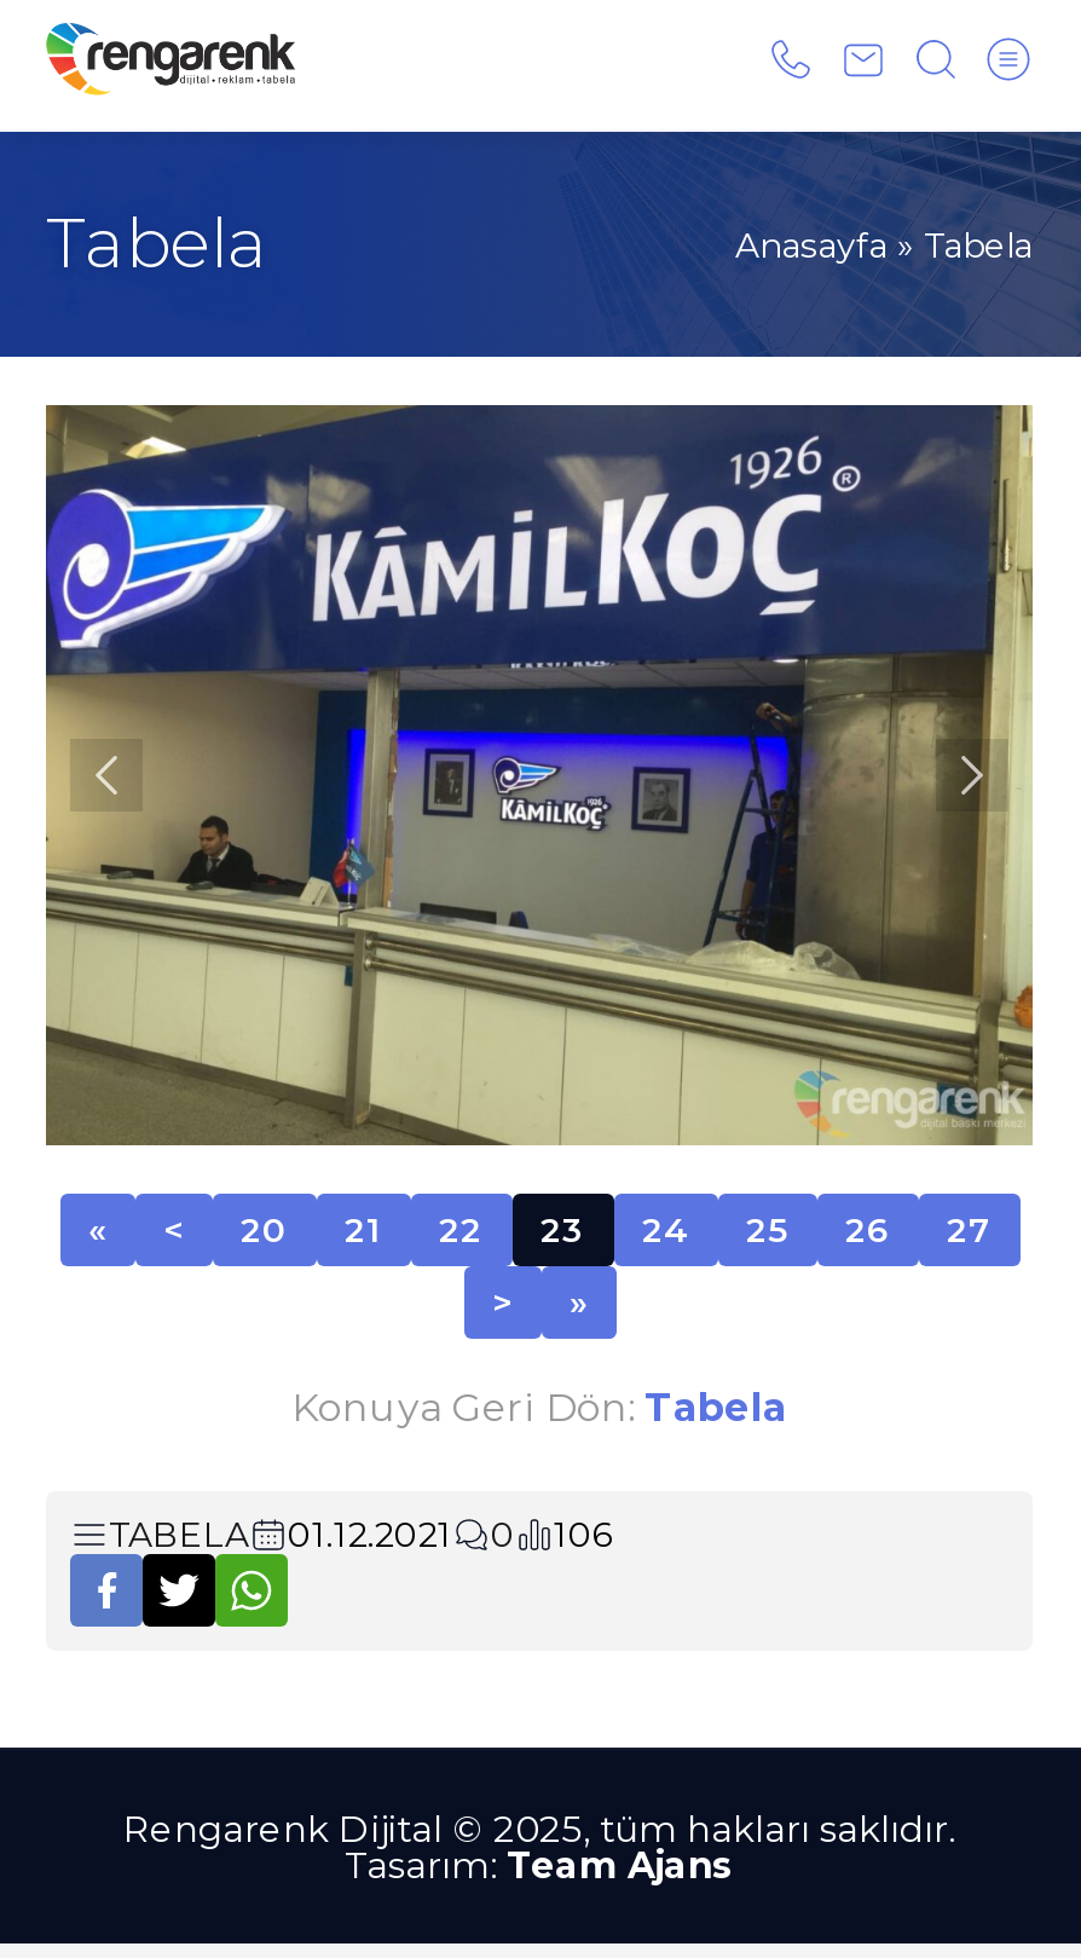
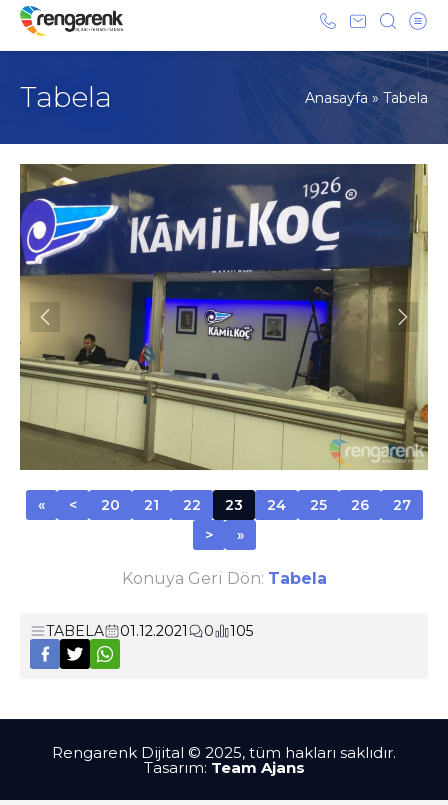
[554,1513,612,1556] 106 -> [230,622,253,640] 105

